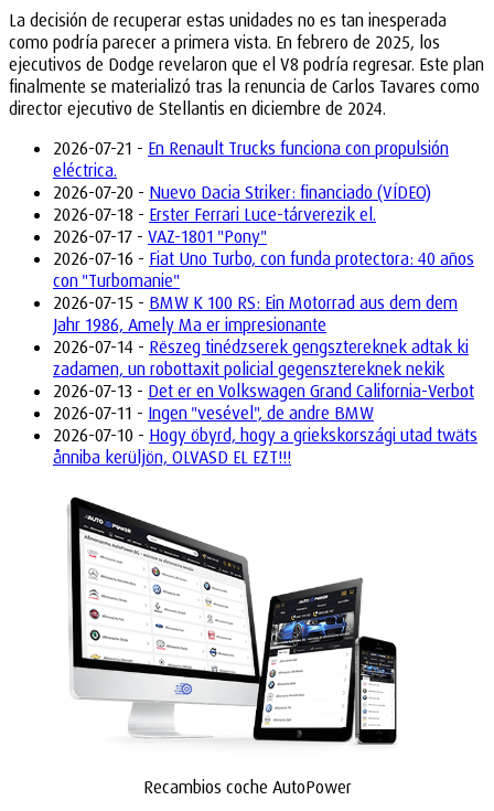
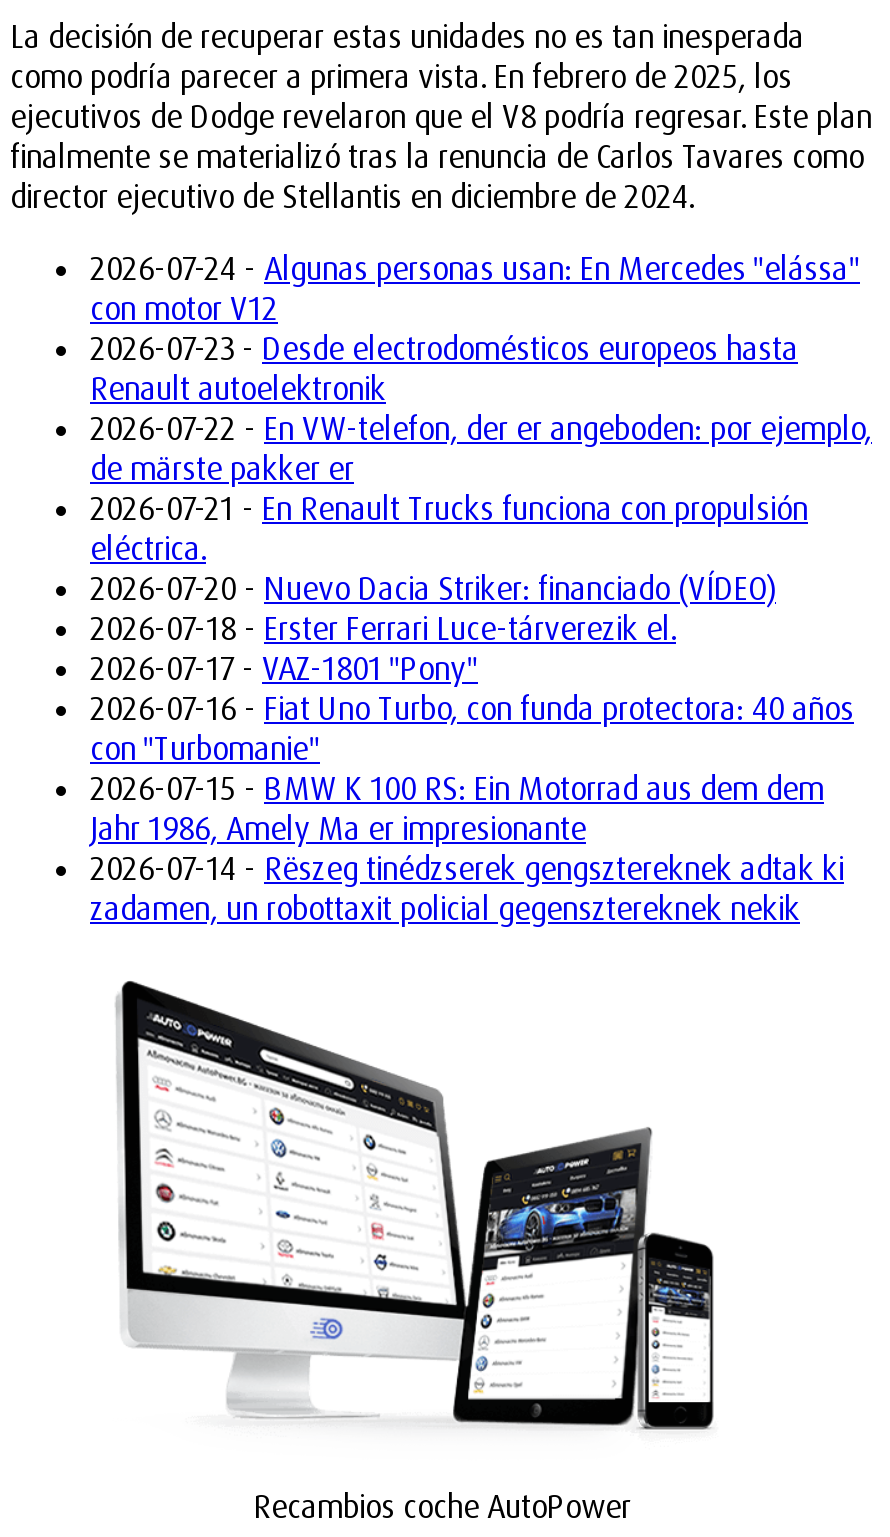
none -> [90,249,872,489] 2026-07-24 - Algunas personas usan: En Mercedes "elássa" | con motor V12 | 2026-07-23 - Desde electrodomésticos europeos hasta | Renault autoelektronik | 2026-07-22 - En VW-telefon, der er angeboden: por ejemplo, | de märste pakker er
moved [53,137,474,380] -> [90,489,854,929]: 2026-07-21 - En Renault Trucks funciona con propulsión | eléctrica. | 2026-07-20 - Nuevo Dacia Striker: financiado (VÍDEO) | ... | 2026-07-14 - Rëszeg tinédzserek gengsztereknek adtak ki | zadamen, un robottaxit policial gegensztereknek nekik
[53,380,477,468] 2026-07-13 - Det er en Volkswagen Grand California-Verbot | 2026-07-11 - Ingen "vesével", de andre BMW | 2026-07-10 - Hogy öbyrd, hogy a griekskországi utad twäts | ånniba kerüljön, OLVASD EL EZT!!! -> none

